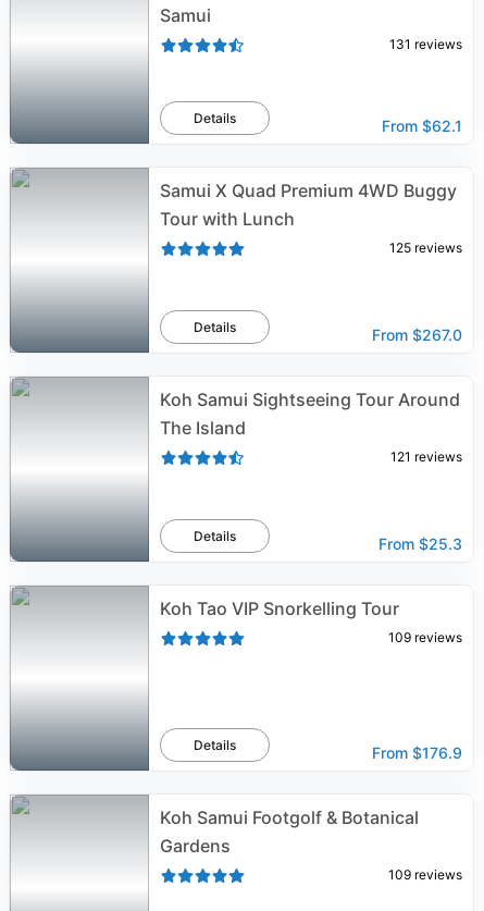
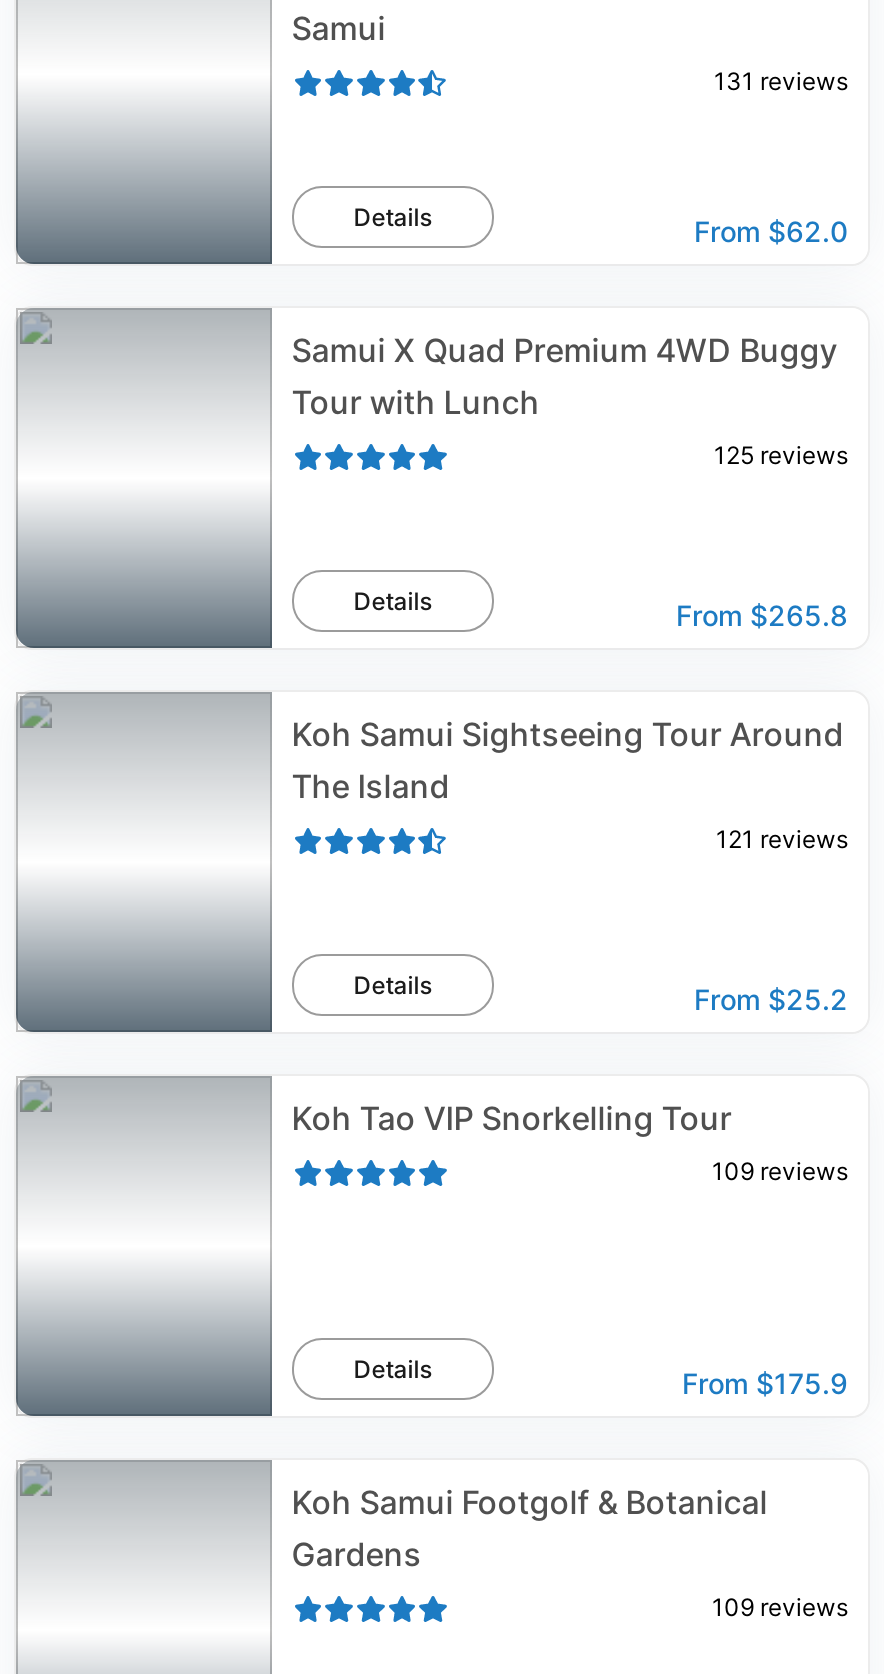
[382,116,462,135] From $62.1 -> [694,214,848,248] From $62.0
[372,325,462,344] From $267.0 -> [676,598,848,632] From $265.8
[378,534,462,553] From $25.3 -> [694,982,848,1016] From $25.2
[372,743,462,762] From $176.9 -> [682,1366,848,1400] From $175.9

